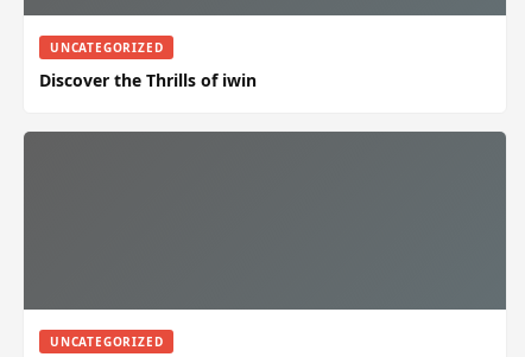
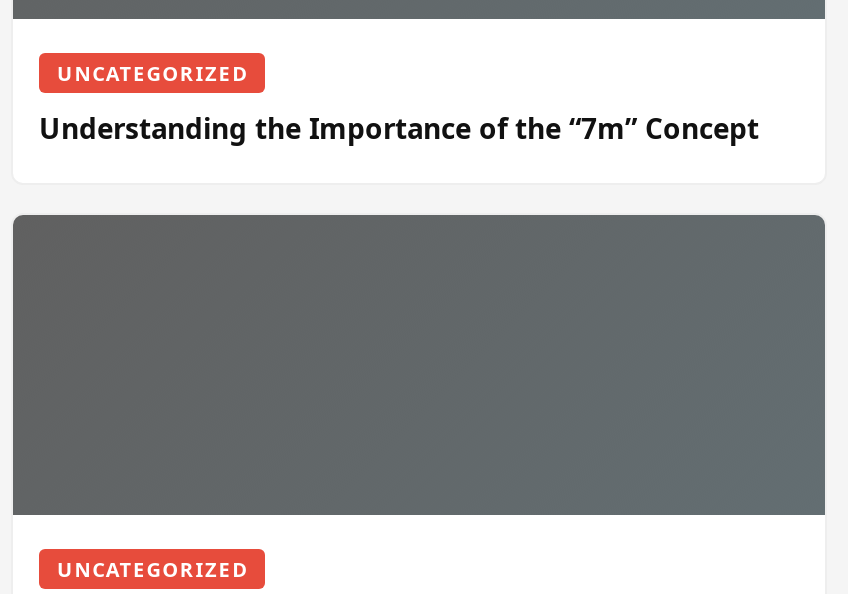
[39,69,257,91] Discover the Thrills of iwin -> [39,109,759,147] Understanding the Importance of the “7m” Concept

